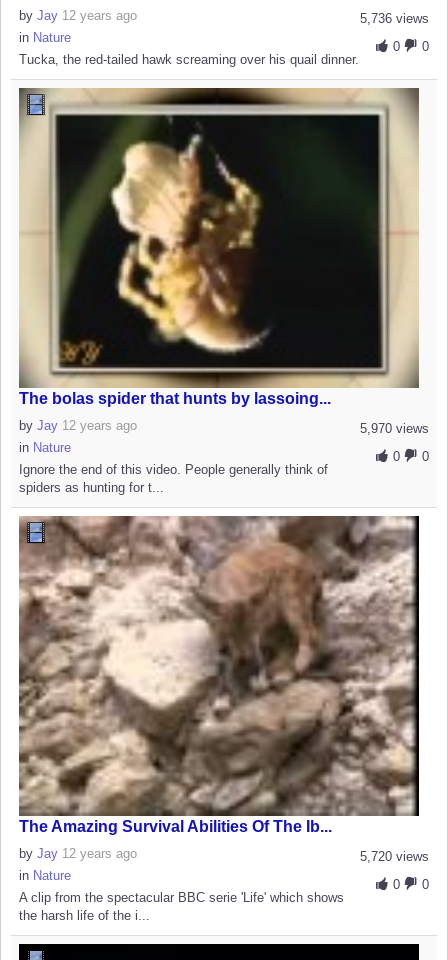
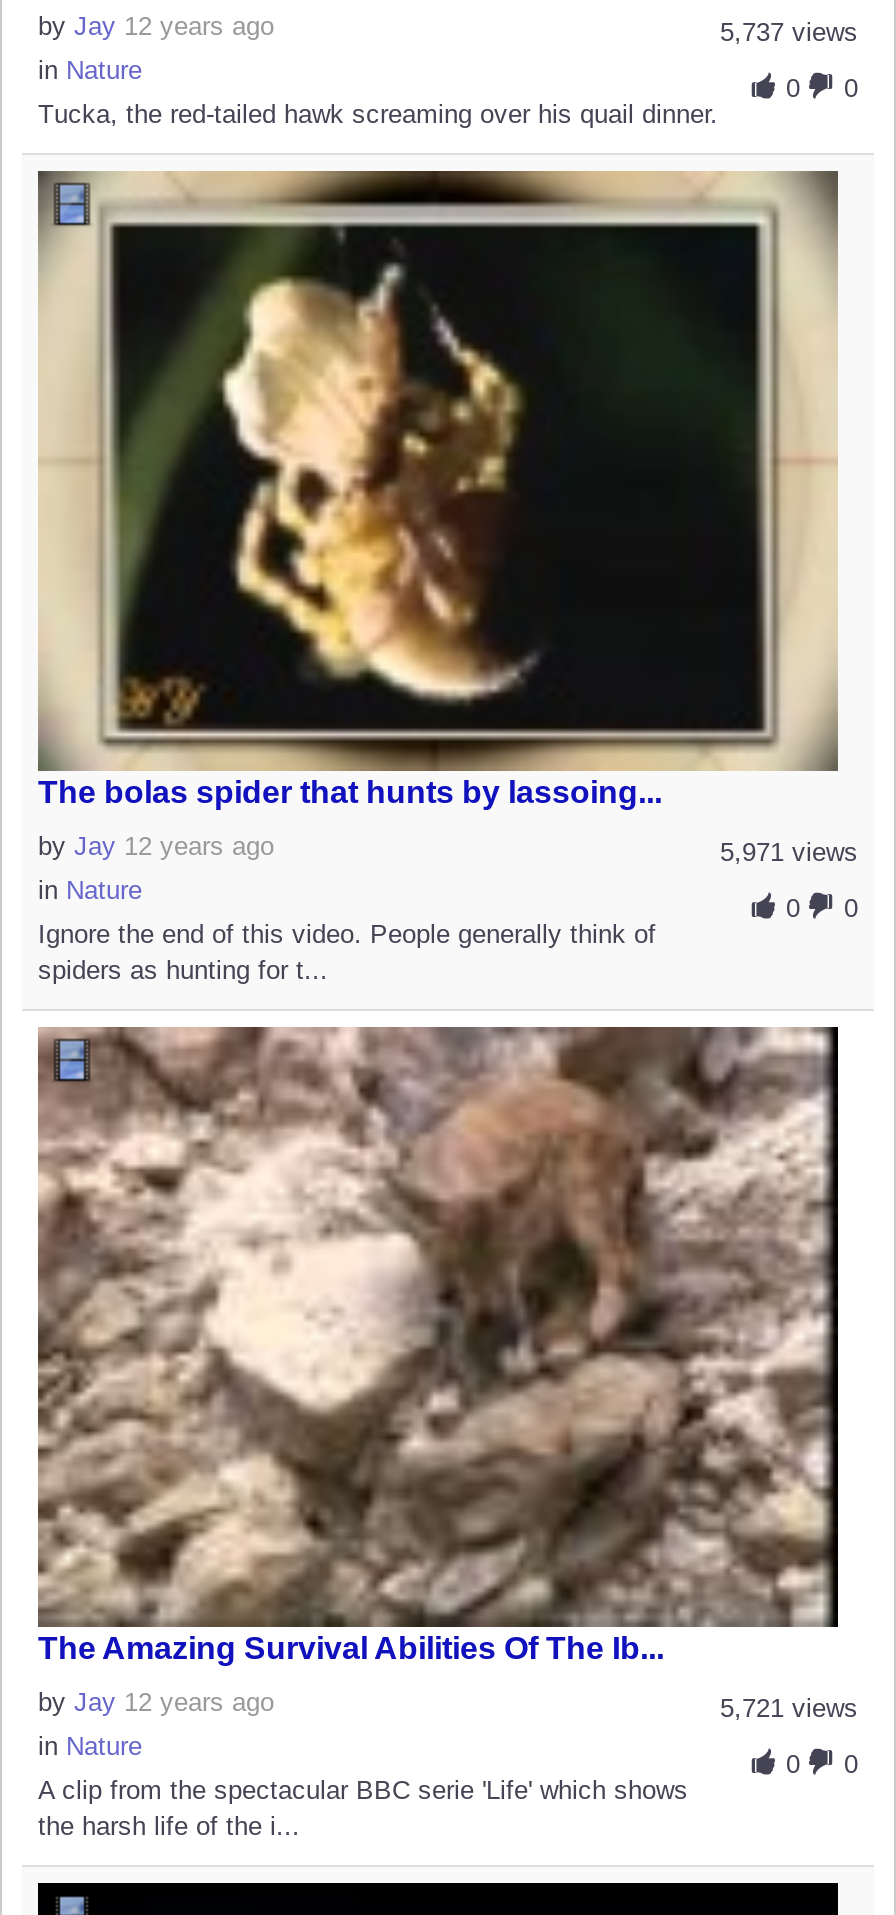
[360,10,429,25] 5,736 views -> [720,16,858,46] 5,737 views
[360,420,429,435] 5,970 views -> [720,836,858,866] 5,971 views
[360,848,429,863] 5,720 views -> [720,1692,858,1722] 5,721 views

